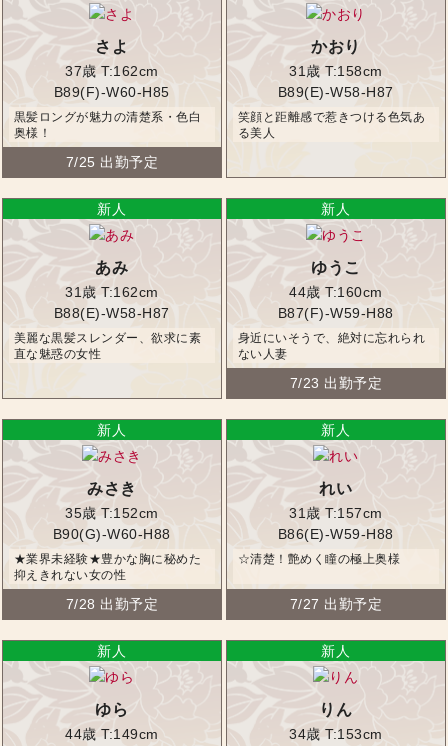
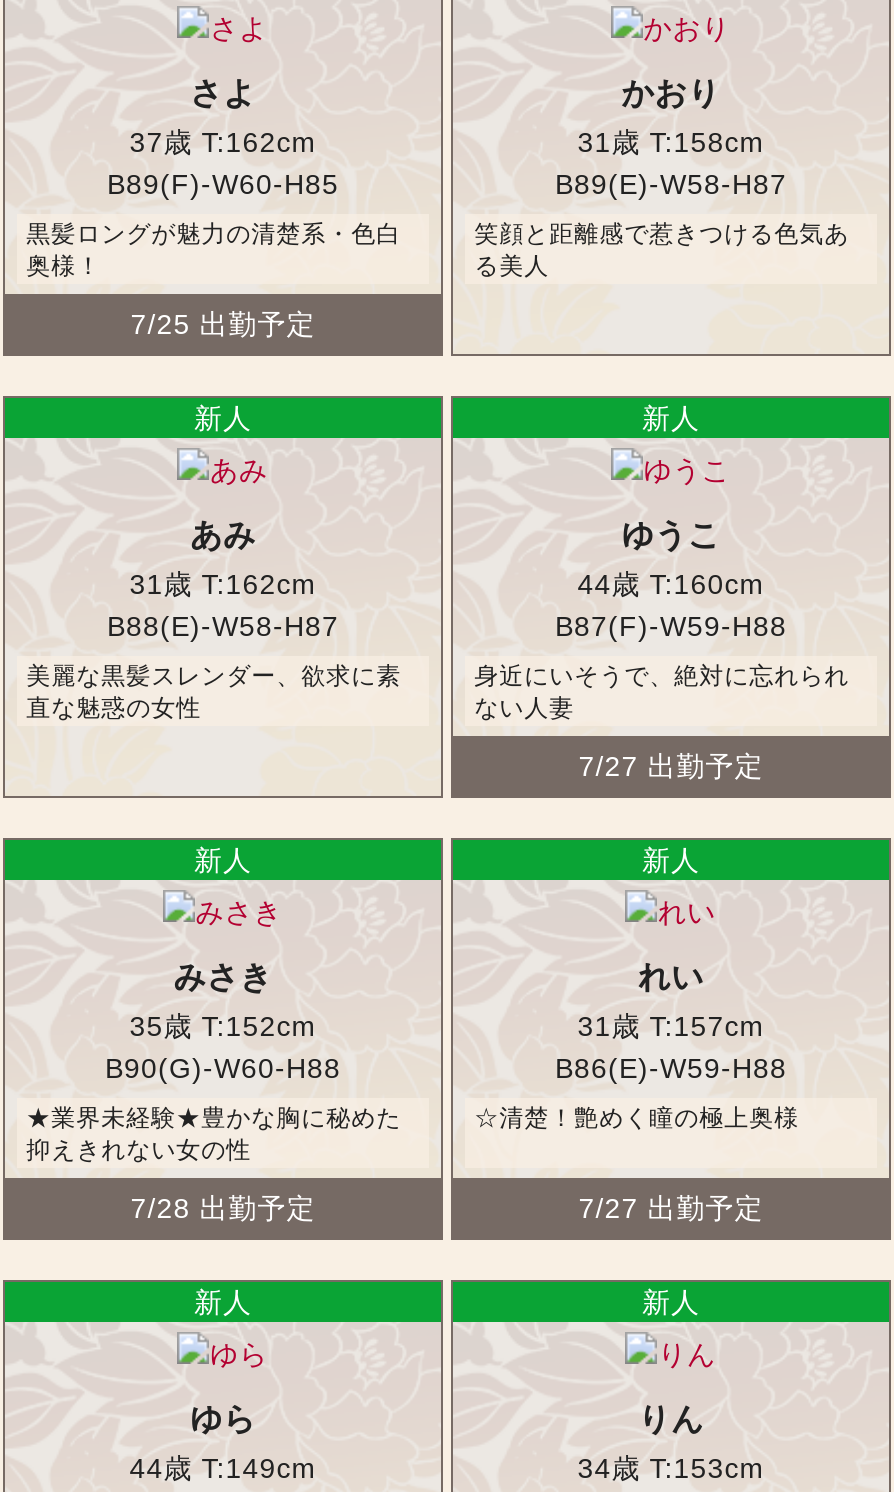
[290,375,382,391] 7/23 出勤予定 -> [578,750,763,782] 7/27 出勤予定

